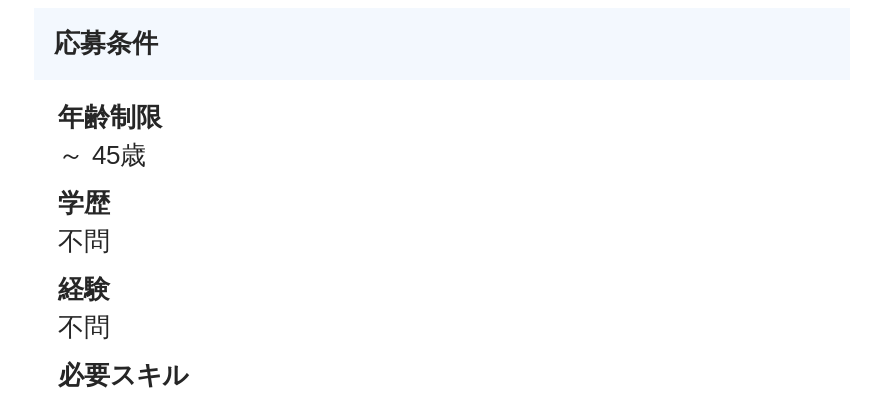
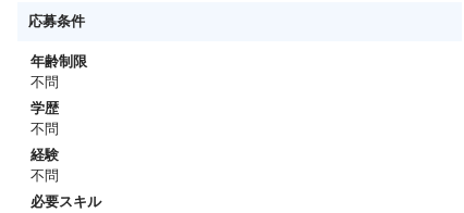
[58,140,146,170] ～ 45歳 -> [30,74,59,90] 不問

